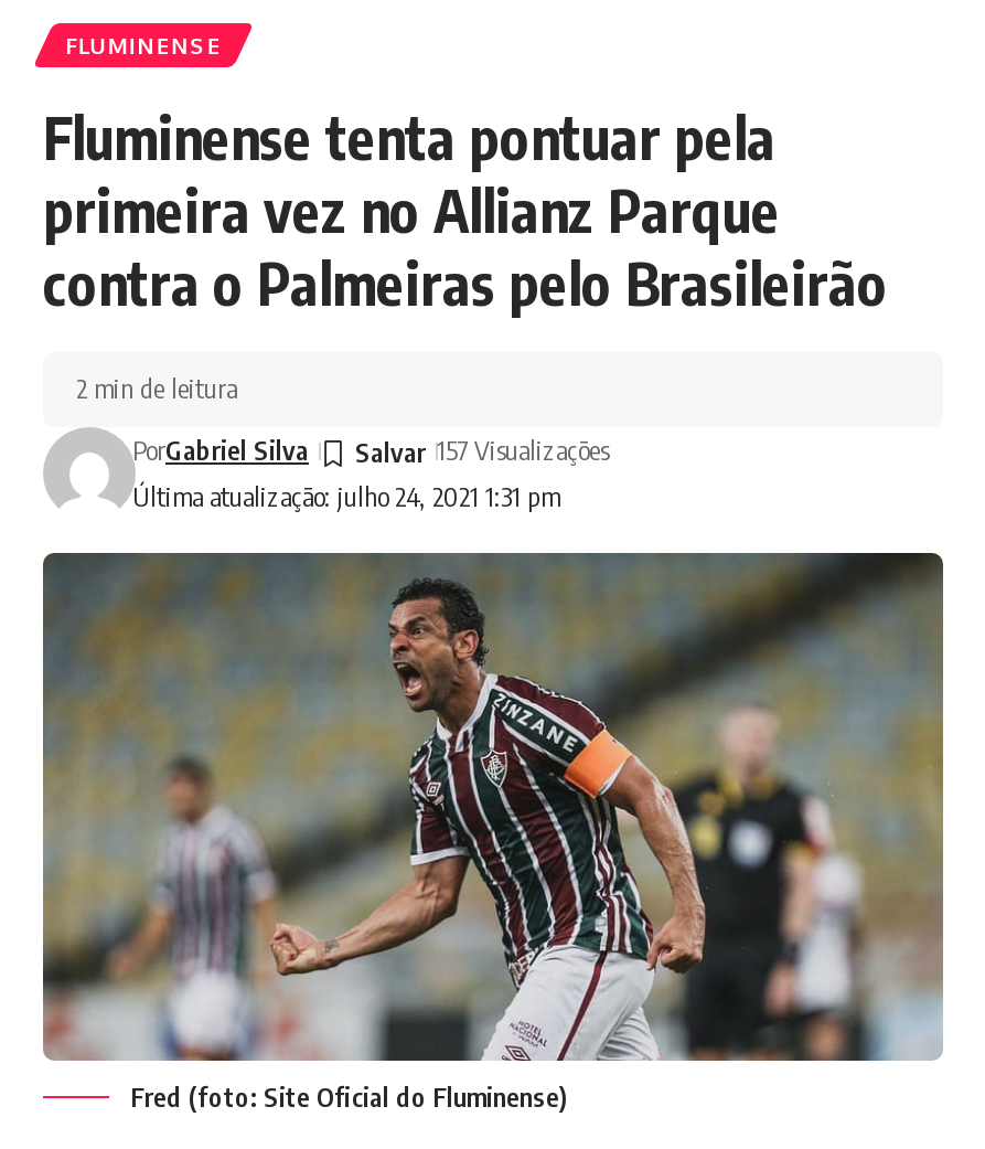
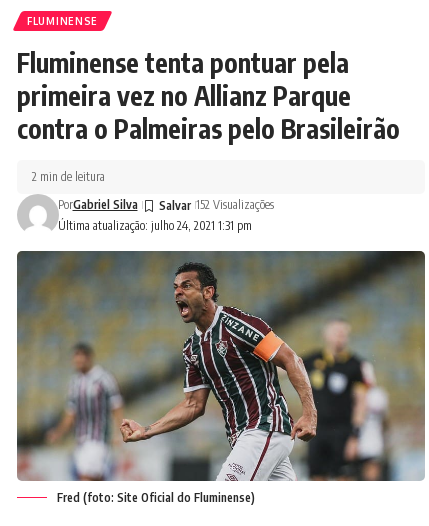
[437,434,609,467] 157 Visualizações -> [195,197,273,212] 152 Visualizações

